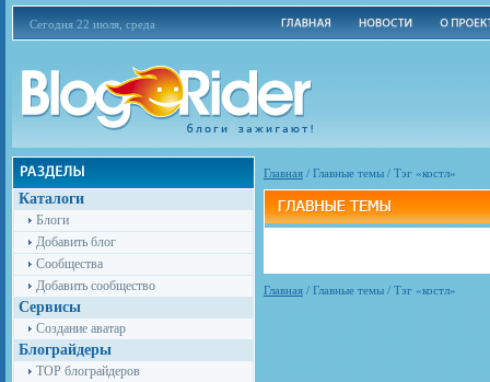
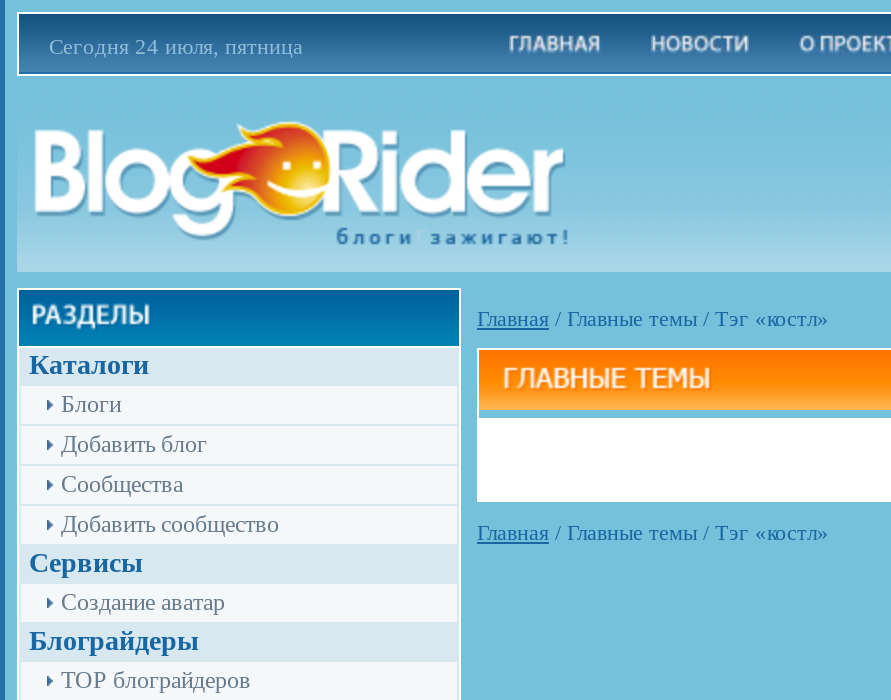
[30,18,155,31] Сегодня 22 июля, среда -> [49,34,303,58] Сегодня 24 июля, пятница

